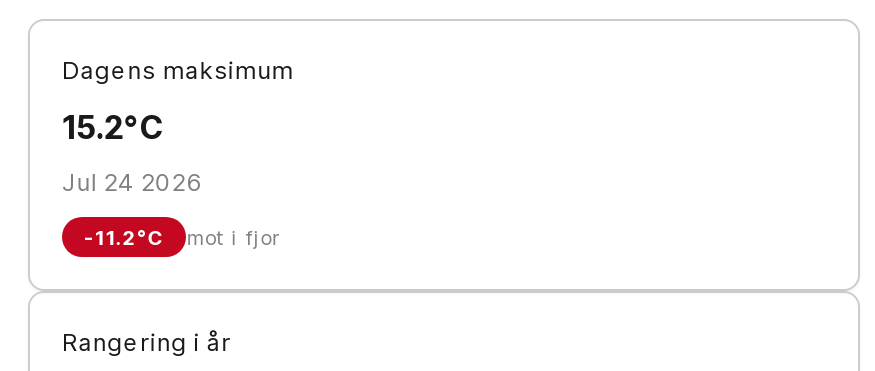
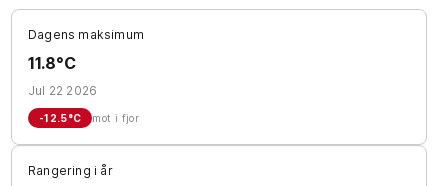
[62,107,163,147] 15.2°C -> [28,53,75,73] 11.8°C
[62,167,202,197] Jul 24 2026 -> [28,83,97,98] Jul 22 2026
[84,225,280,249] -11.2°C mot i fjor -> [39,112,139,124] -12.5°C mot i fjor

